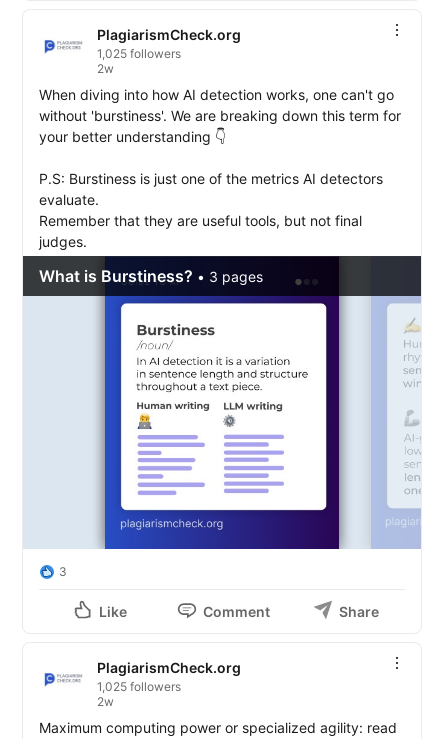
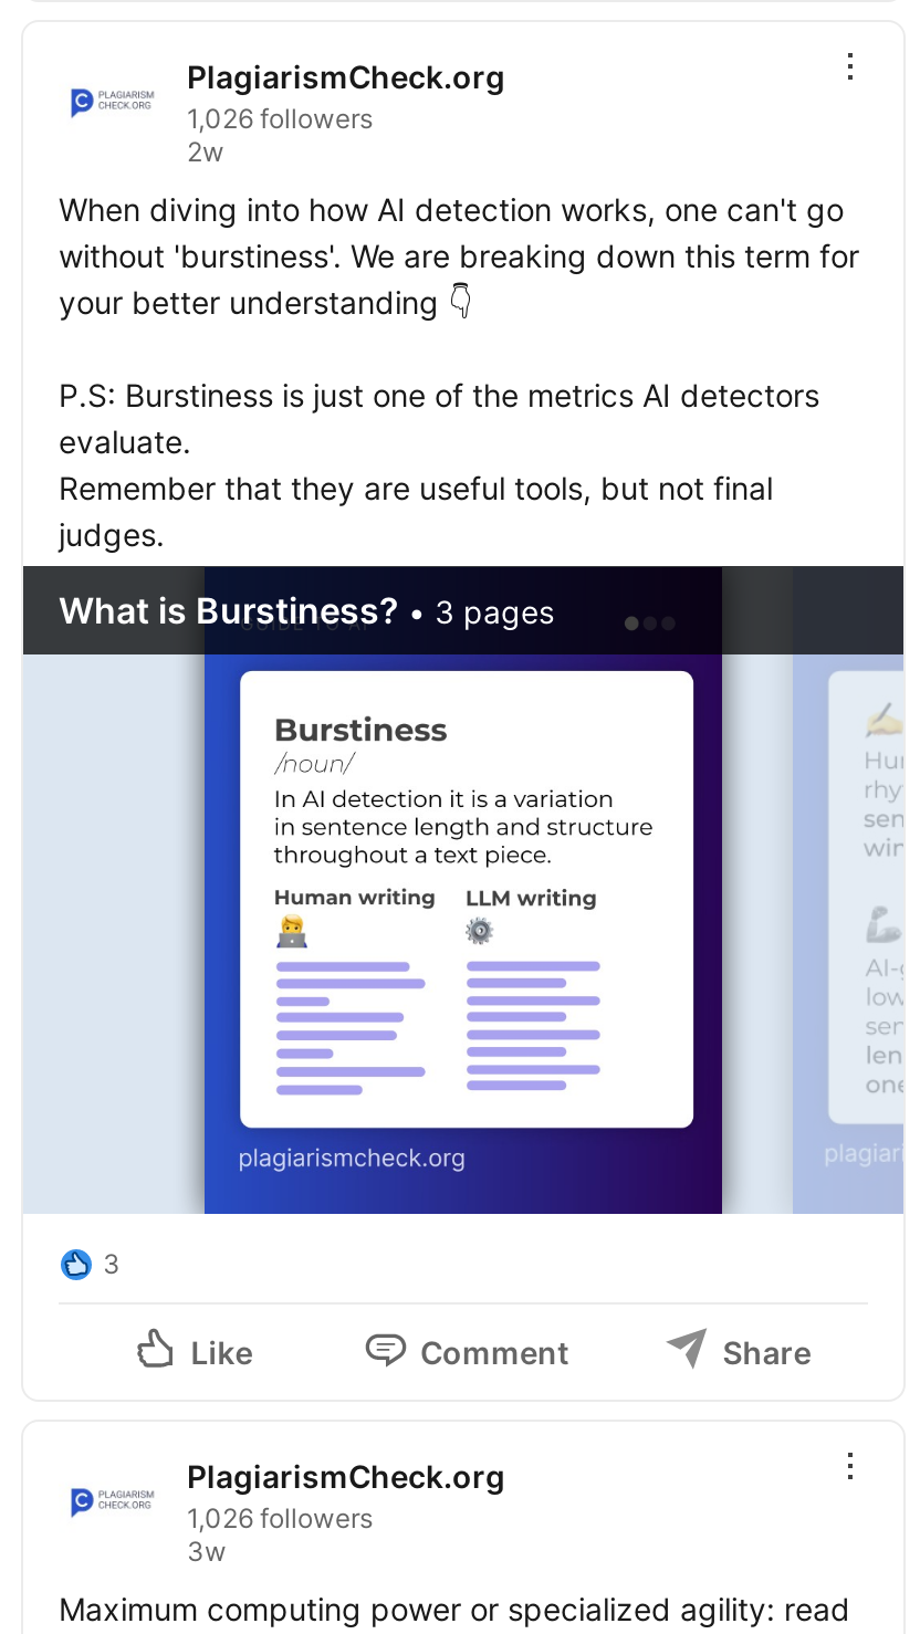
[97,46,181,61] 1,025 followers -> [187,102,373,136] 1,026 followers
[97,679,181,709] 1,025 followers | 2w -> [187,1502,373,1568] 1,026 followers | 3w

